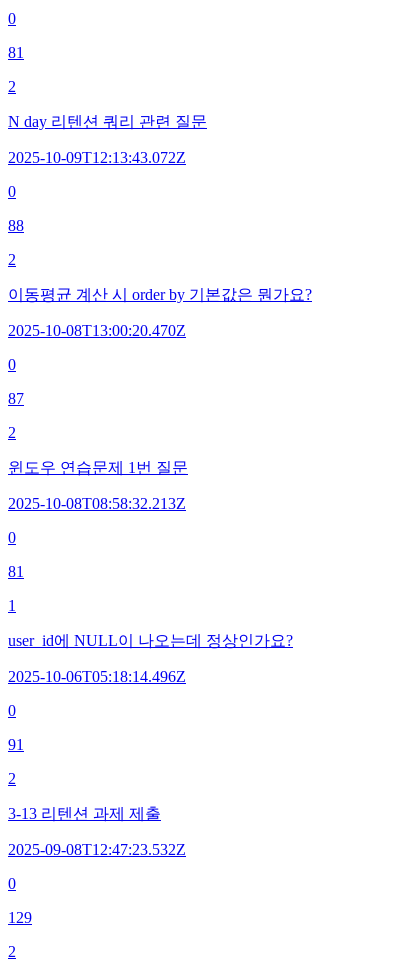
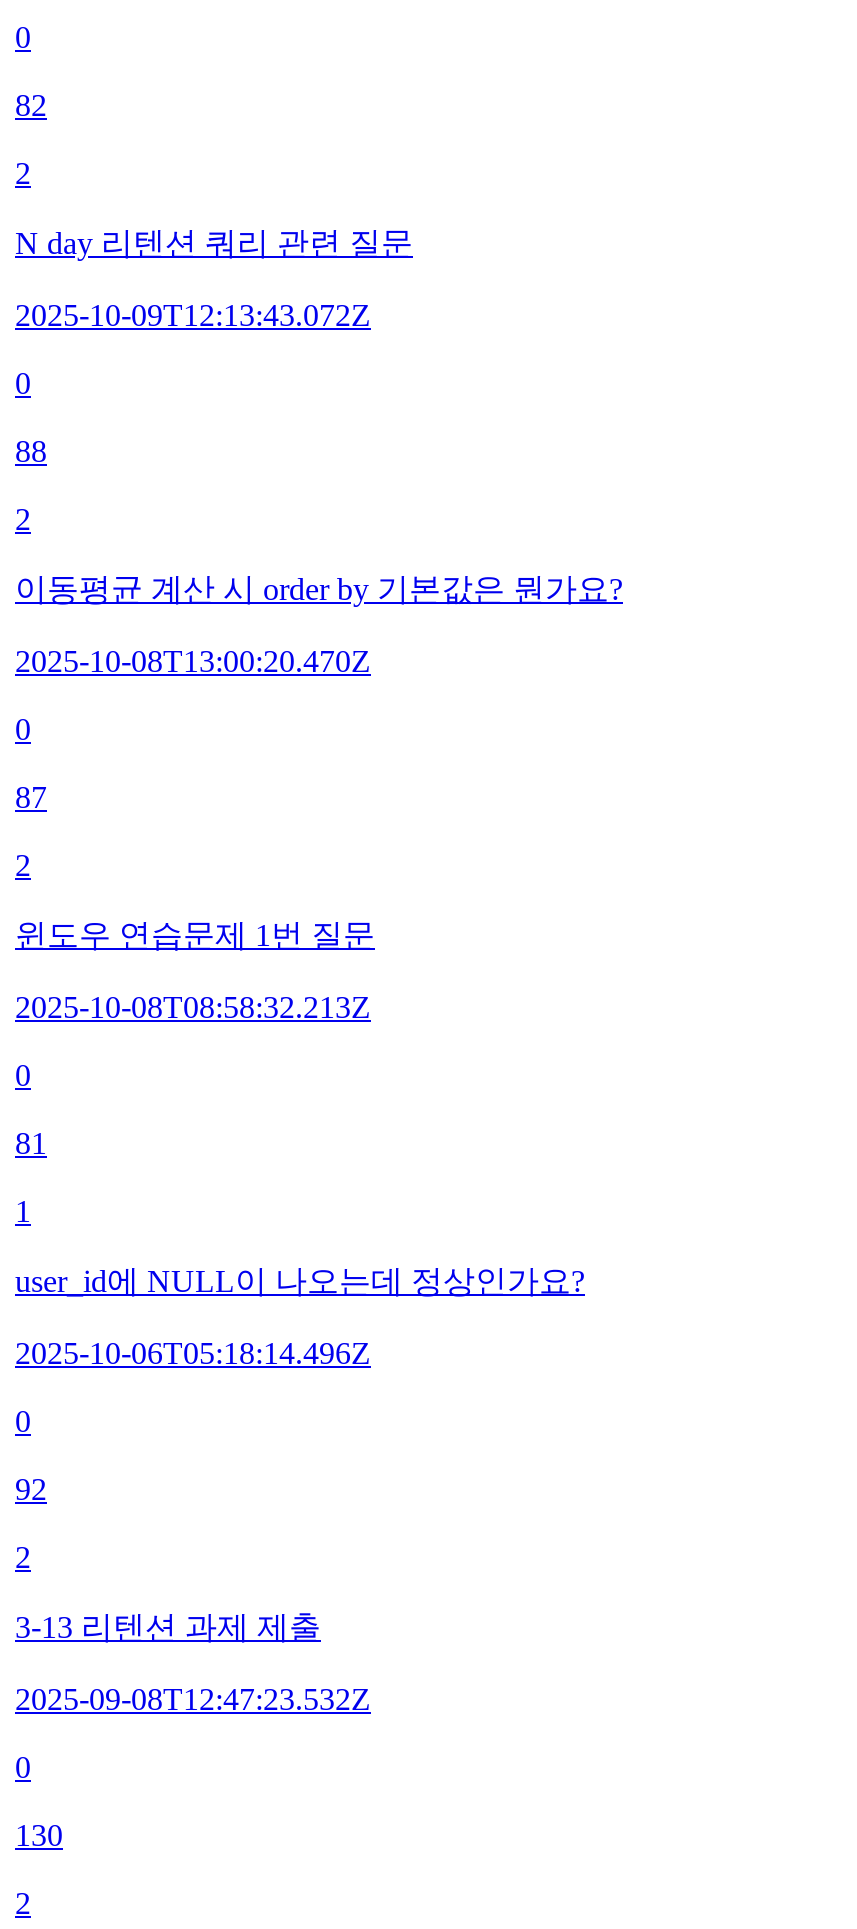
[8,44,24,61] 81 -> [15,88,47,122] 82
[8,736,24,753] 91 -> [15,1472,47,1506] 92
[8,909,32,926] 129 -> [15,1818,63,1852] 130

